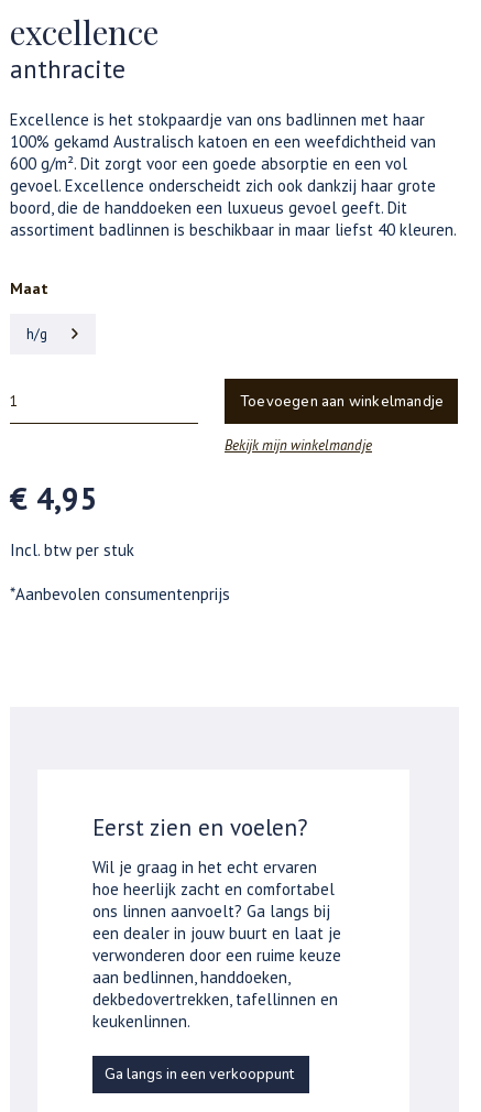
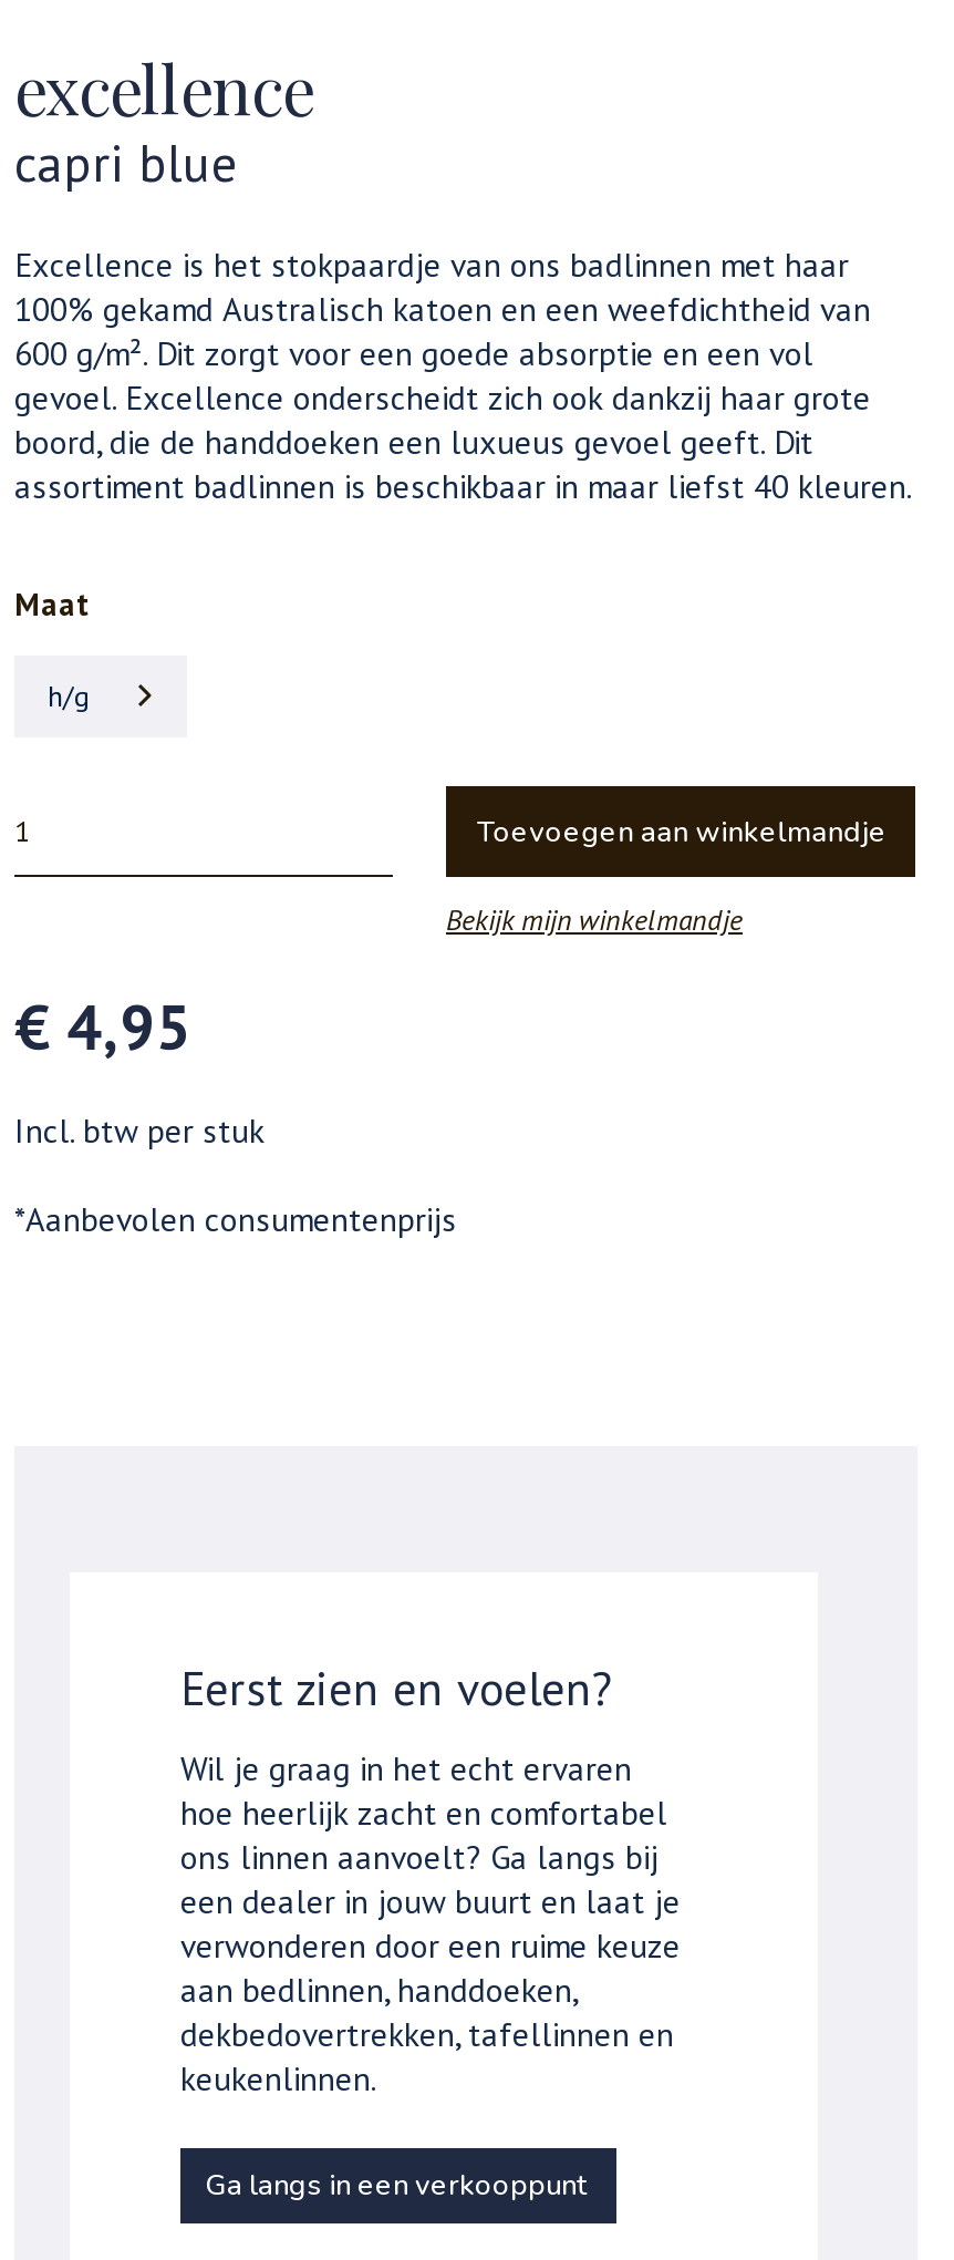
[10,53,125,85] anthracite -> [14,131,238,195] capri blue

